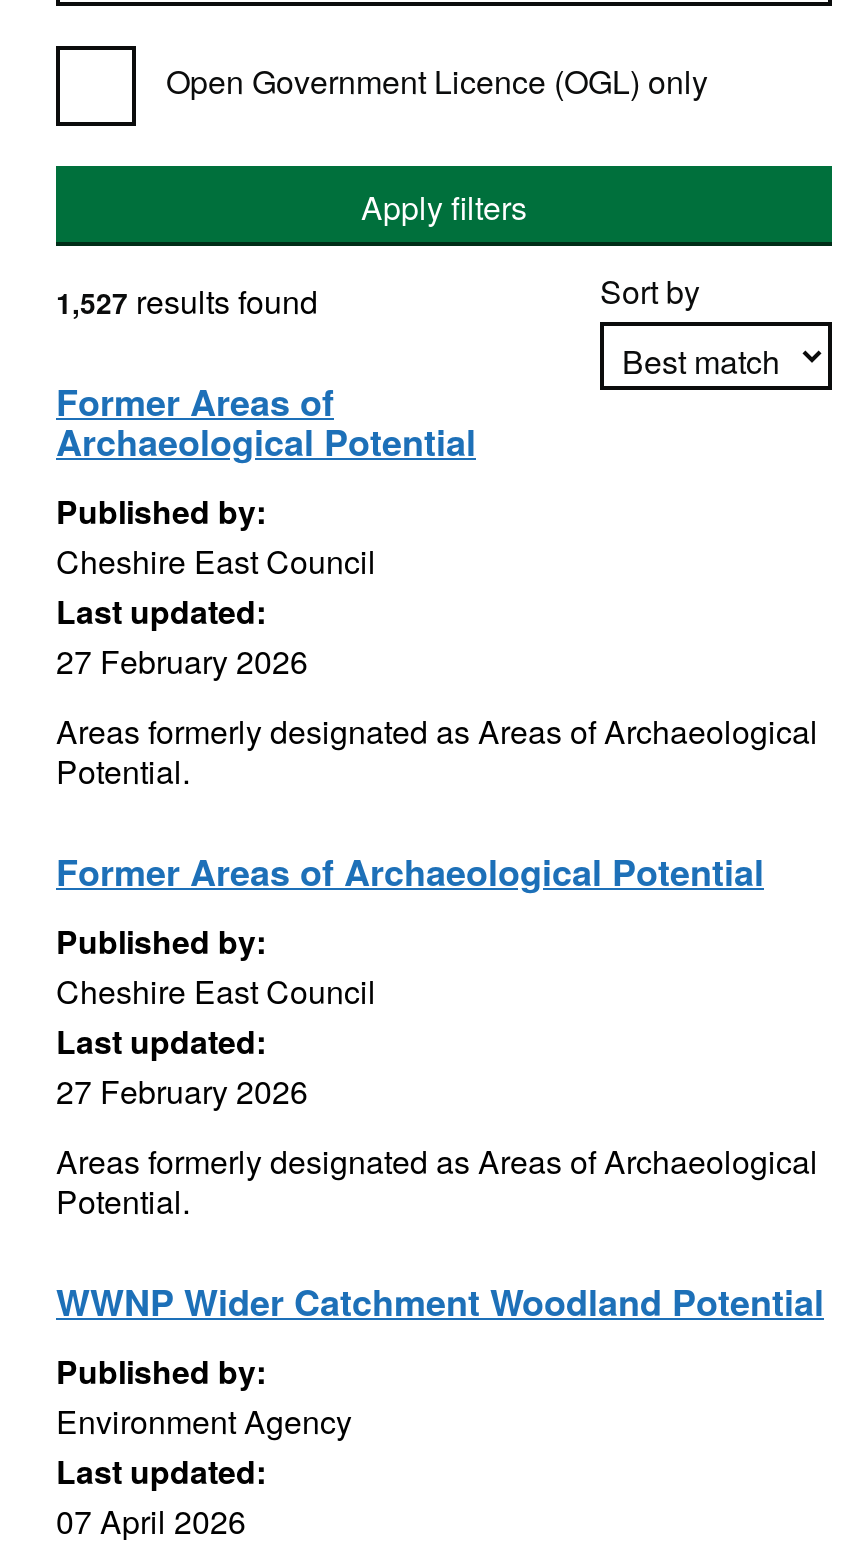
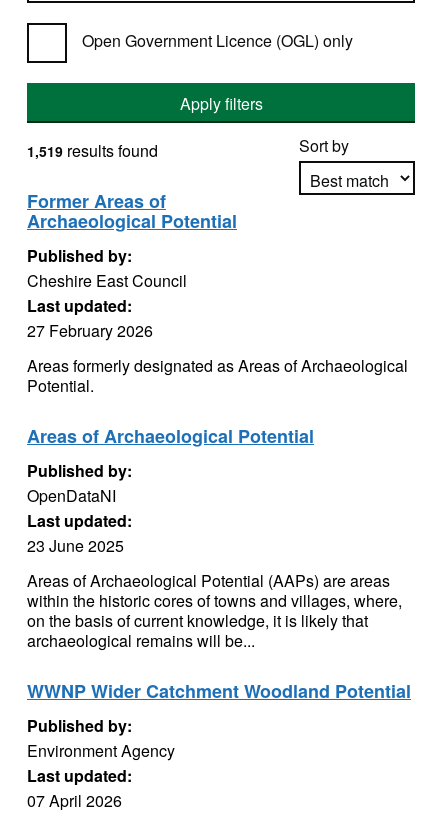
[56,278,318,324] 1,527 results found -> [27,139,158,162] 1,519 results found
[56,846,764,898] Former Areas of Archaeological Potential -> [27,423,314,449] Areas of Archaeological Potential
[56,968,376,1014] Cheshire East Council -> [27,484,116,507] OpenDataNI
[56,1068,308,1114] 27 February 2026 -> [27,534,124,557] 23 June 2025
[56,1138,818,1224] Areas formerly designated as Areas of Archaeological | Potential. -> [27,569,402,652] Areas of Archaeological Potential (AAPs) are areas | within the historic cores of towns and villages, where, | on the basis of current knowledge, it is likely that | archaeological remains will be...

